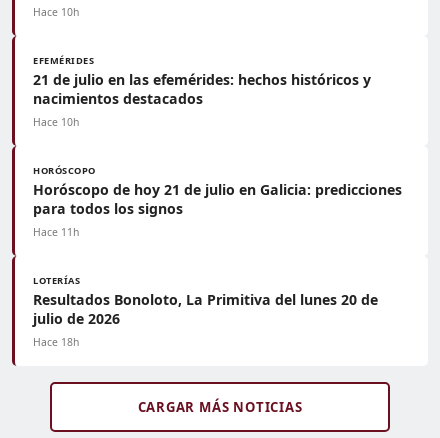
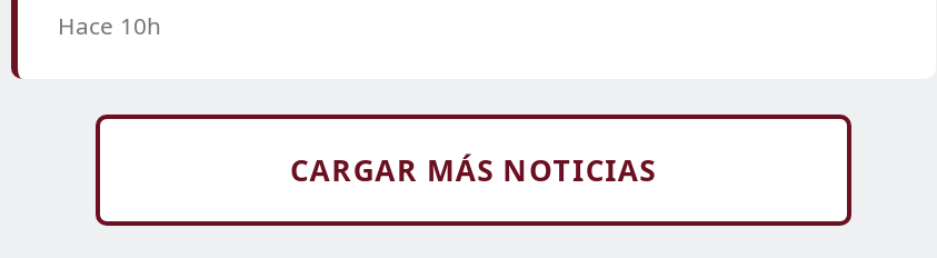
[33,54,402,349] EFEMÉRIDES | 21 de julio en las efemérides: hechos históricos y | nacimientos destacados | Hace 10h | HORÓSCOPO | Horóscopo de hoy 21 de julio en Galicia: predicciones | para todos los signos | Hace 11h | LOTERÍAS | Resultados Bonoloto, La Primitiva del lunes 20 de | julio de 2026 | Hace 18h -> none

